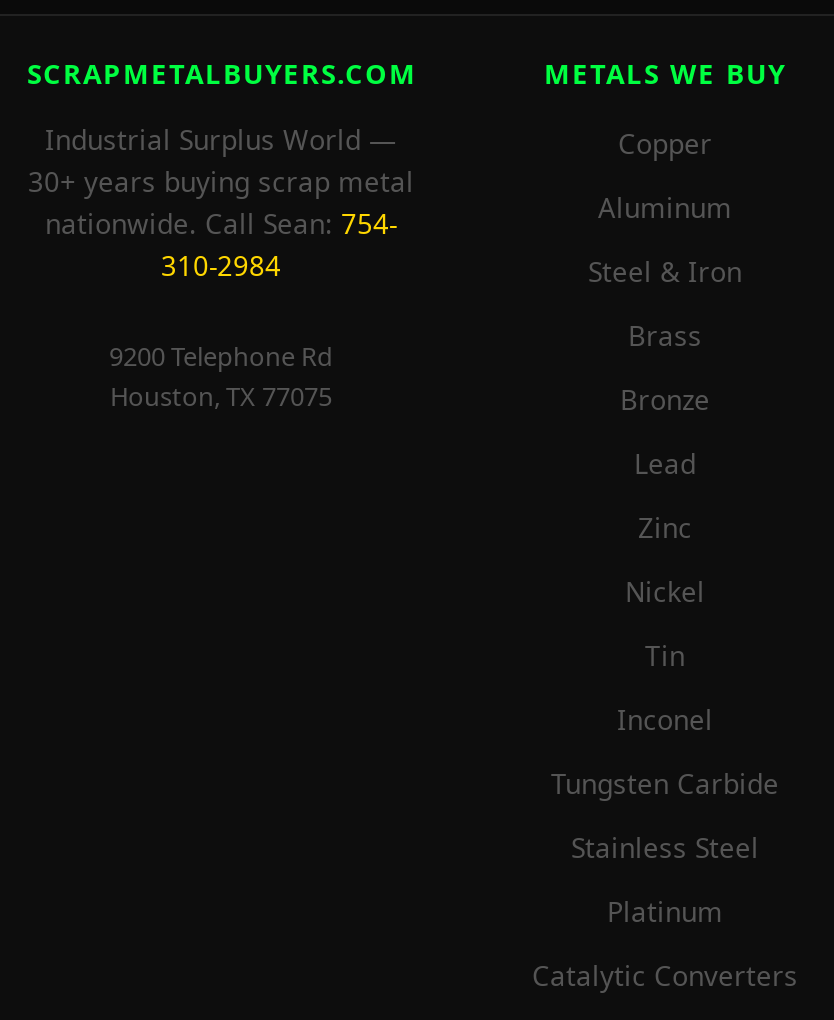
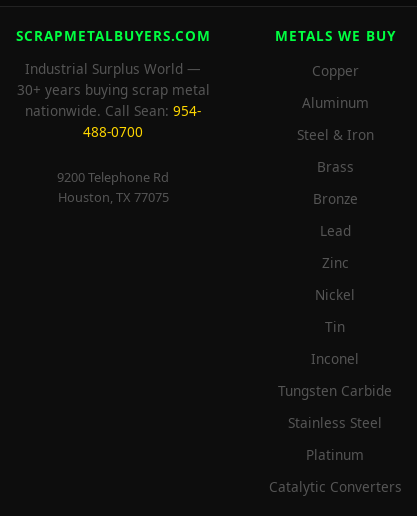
[45,204,397,242] nationwide. Call Sean: 754- -> [25,101,201,120] nationwide. Call Sean: 954-
[161,246,281,284] 310-2984 -> [83,122,143,141] 488-0700

